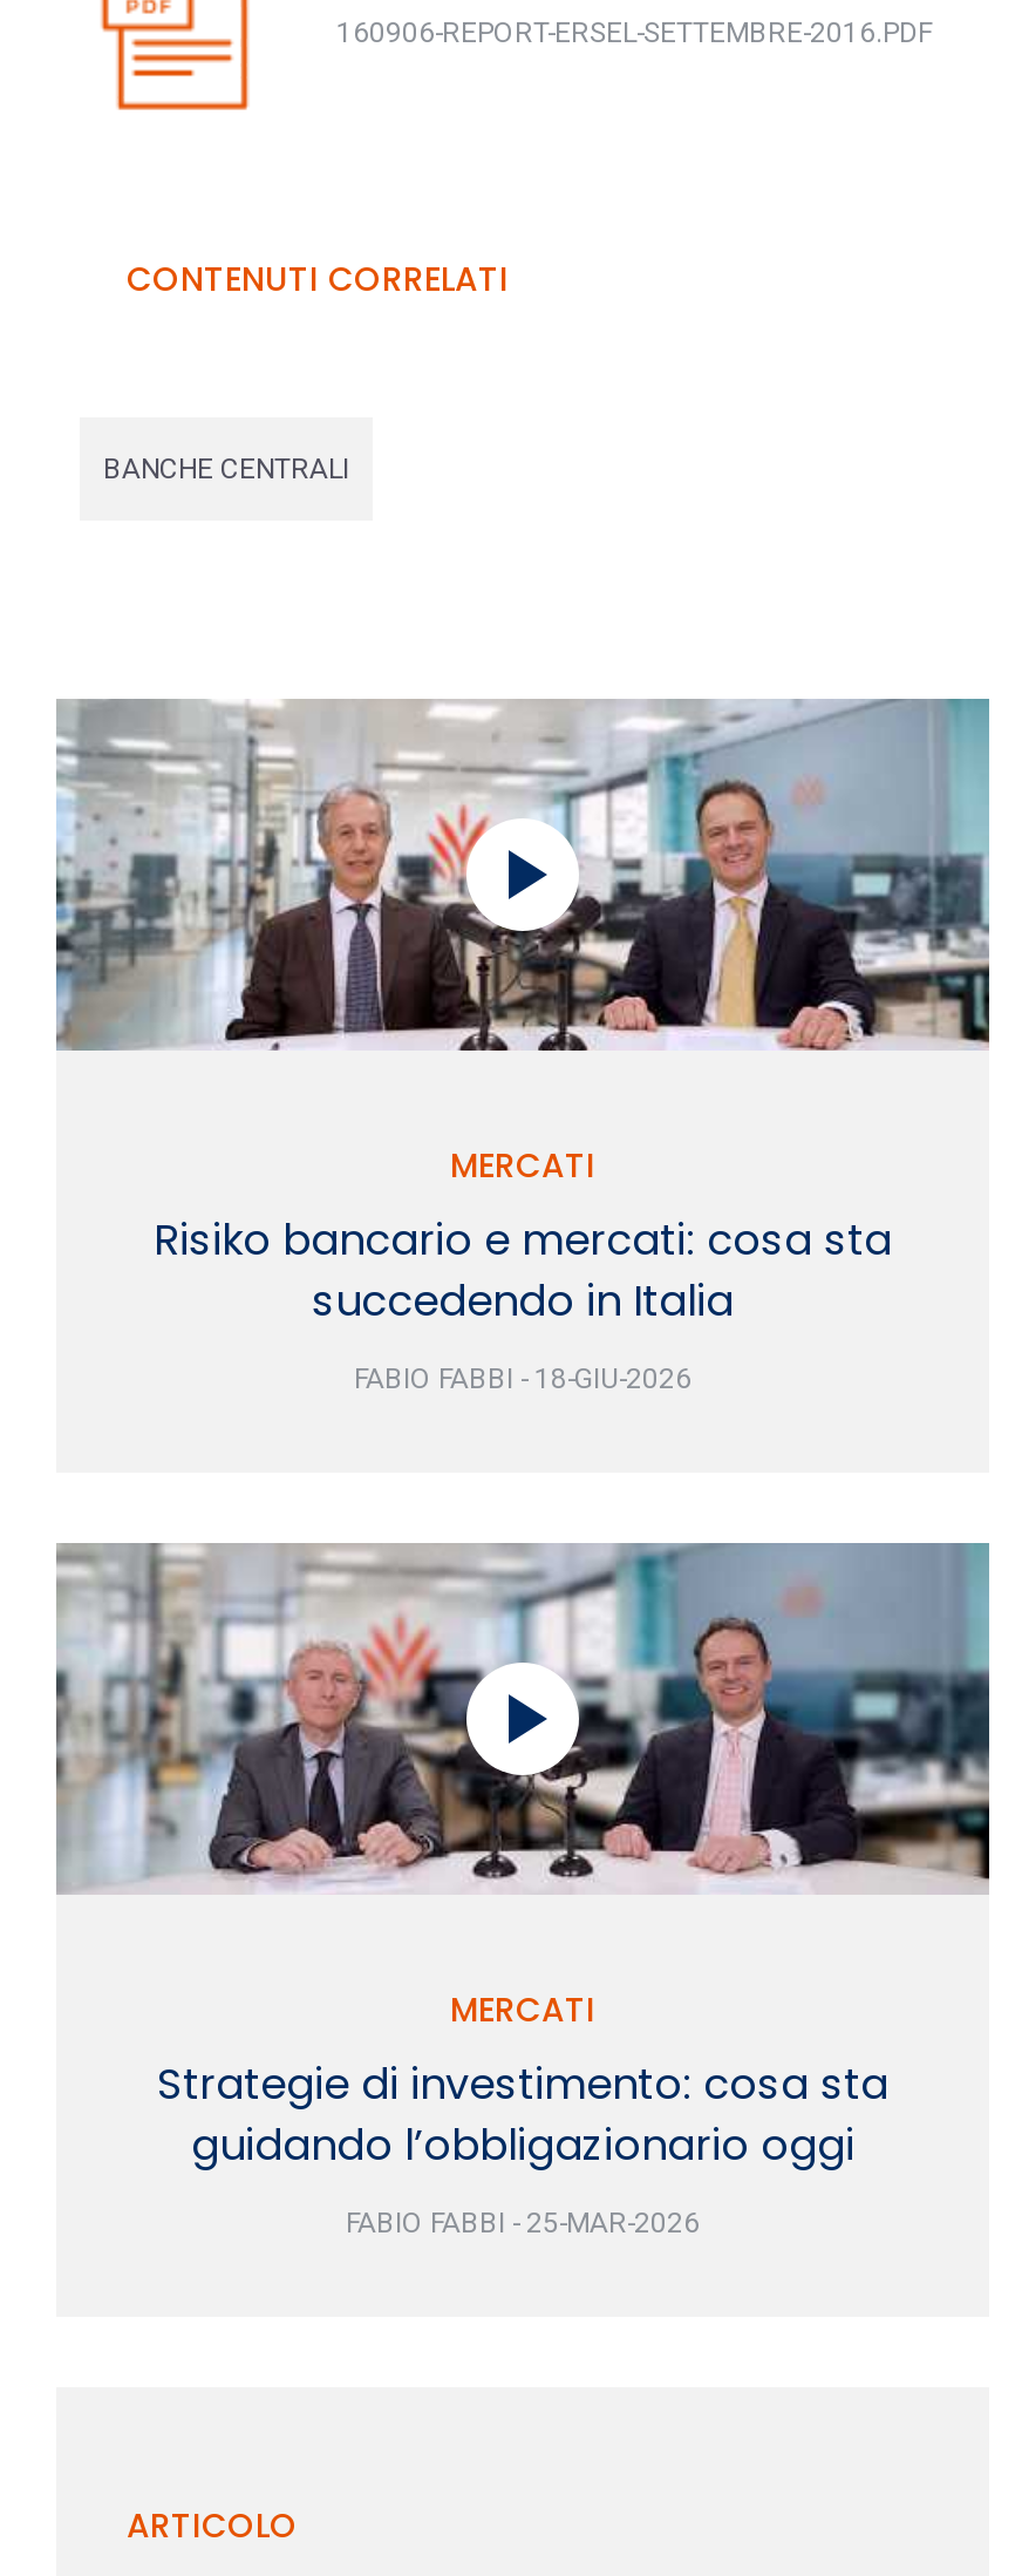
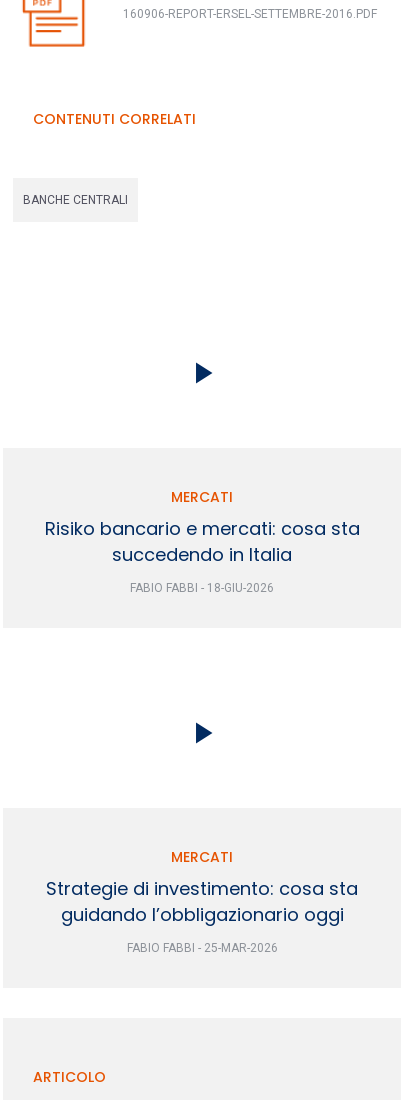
[54,696,992,1053] [image] -> none
[54,1541,992,1895] [image] -> none

